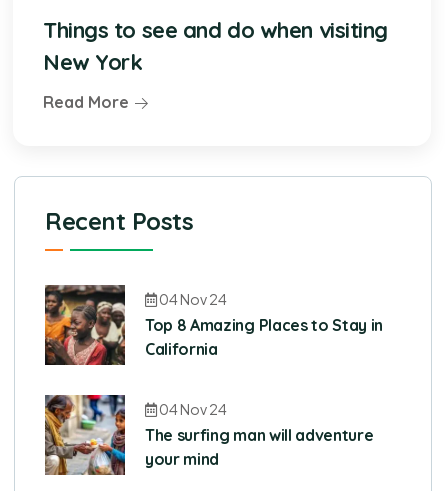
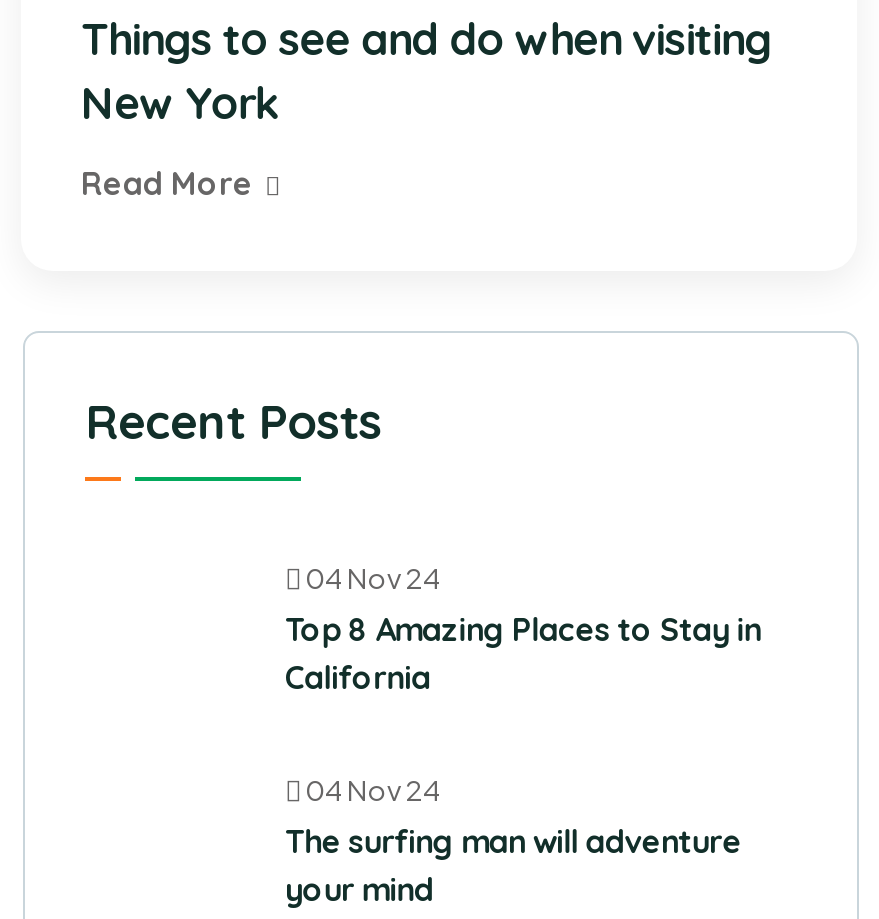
[44,284,126,366] [image] -> none
[44,394,126,476] [image] -> none

